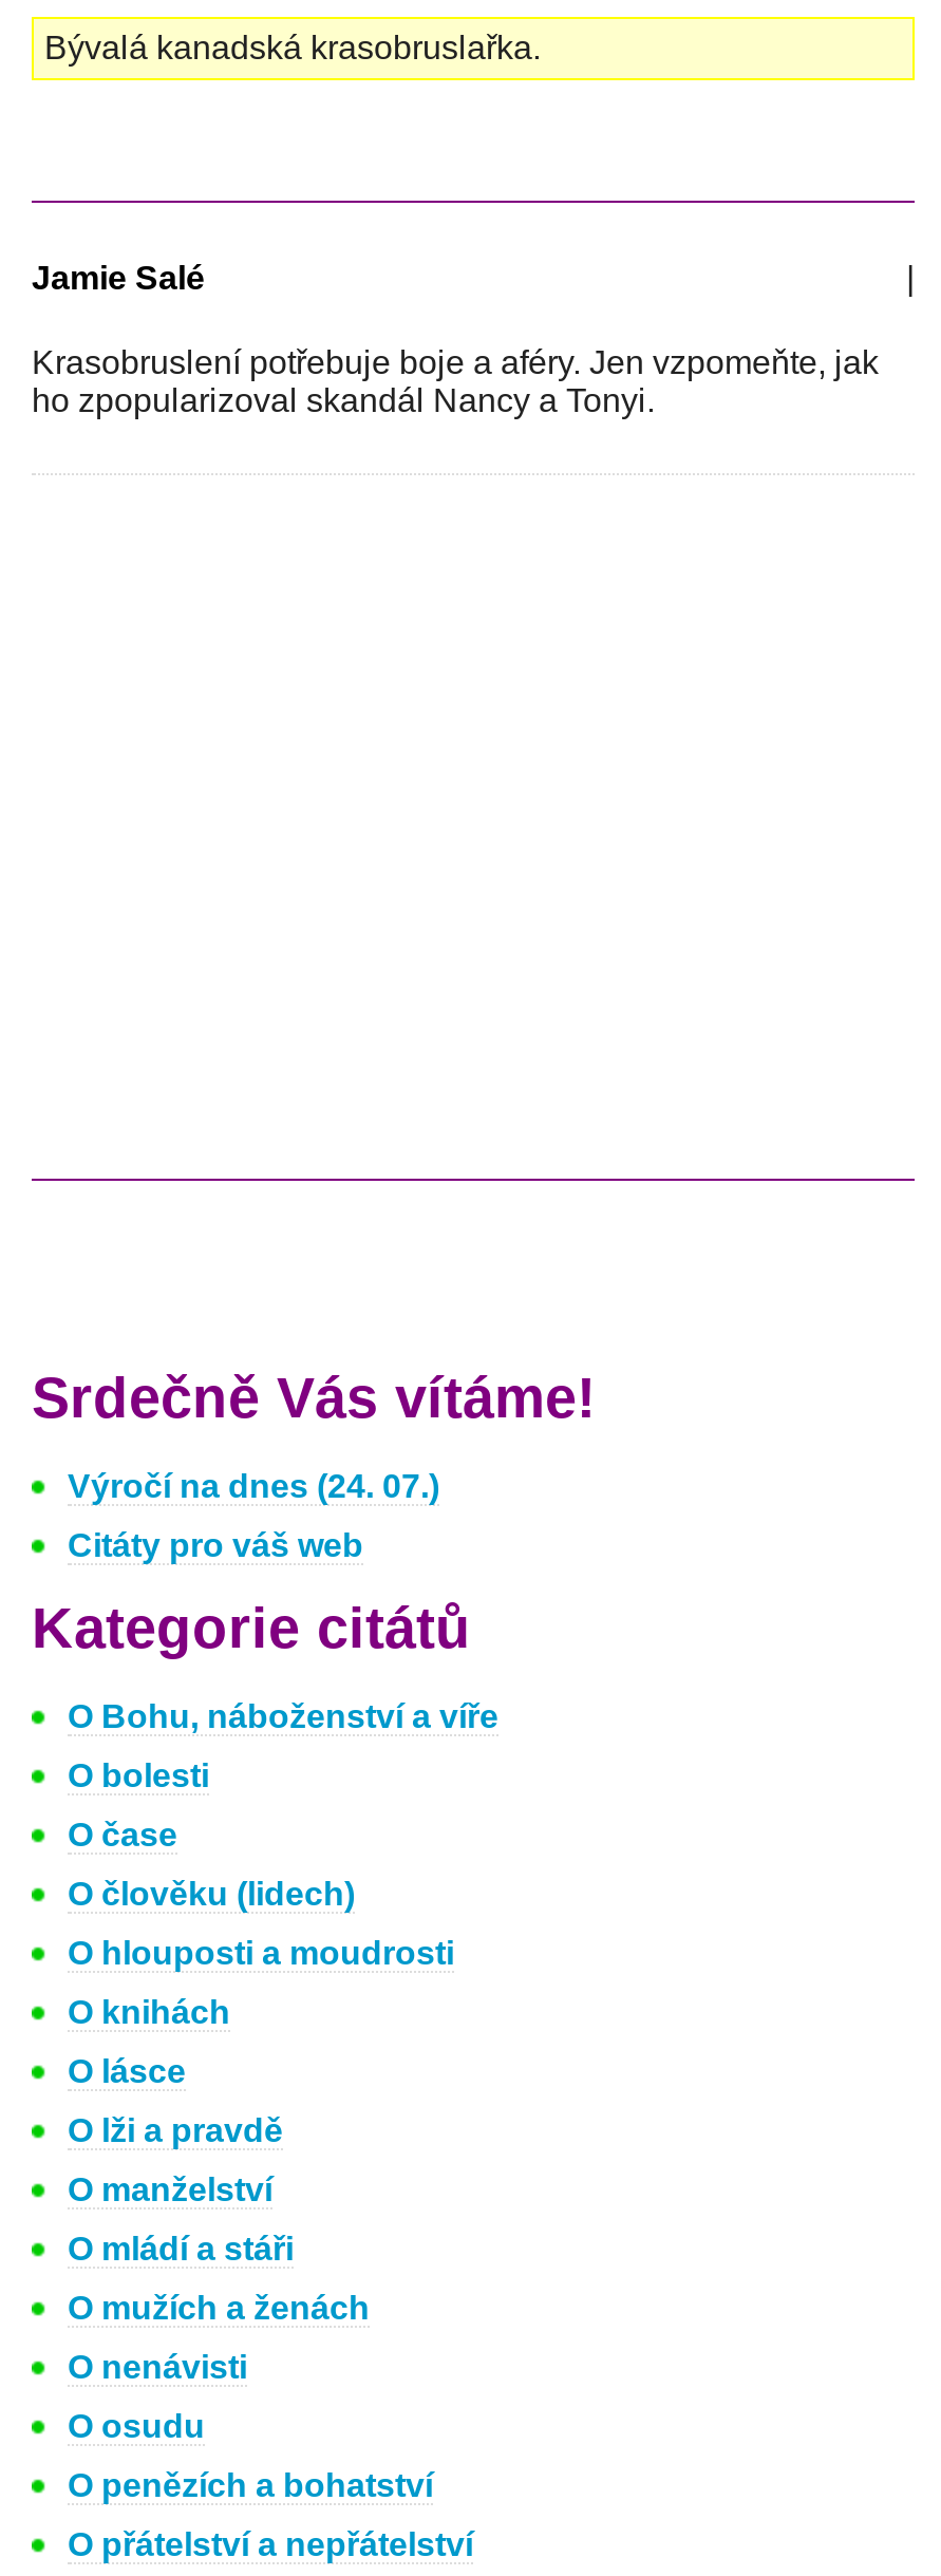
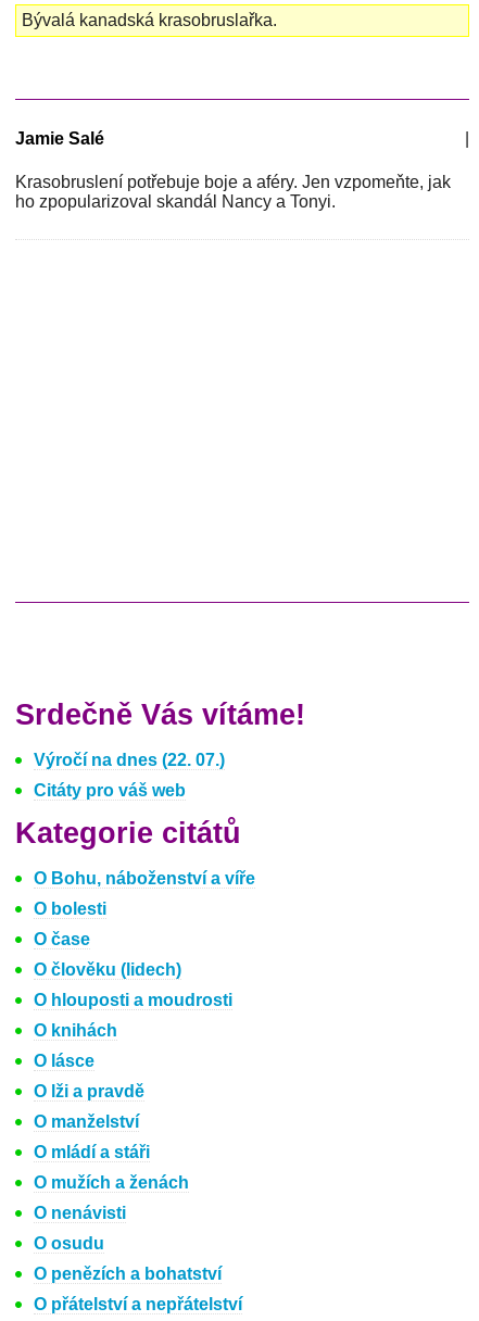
[68,1468,439,1504] Výročí na dnes (24. 07.) -> [34,751,225,769] Výročí na dnes (22. 07.)

